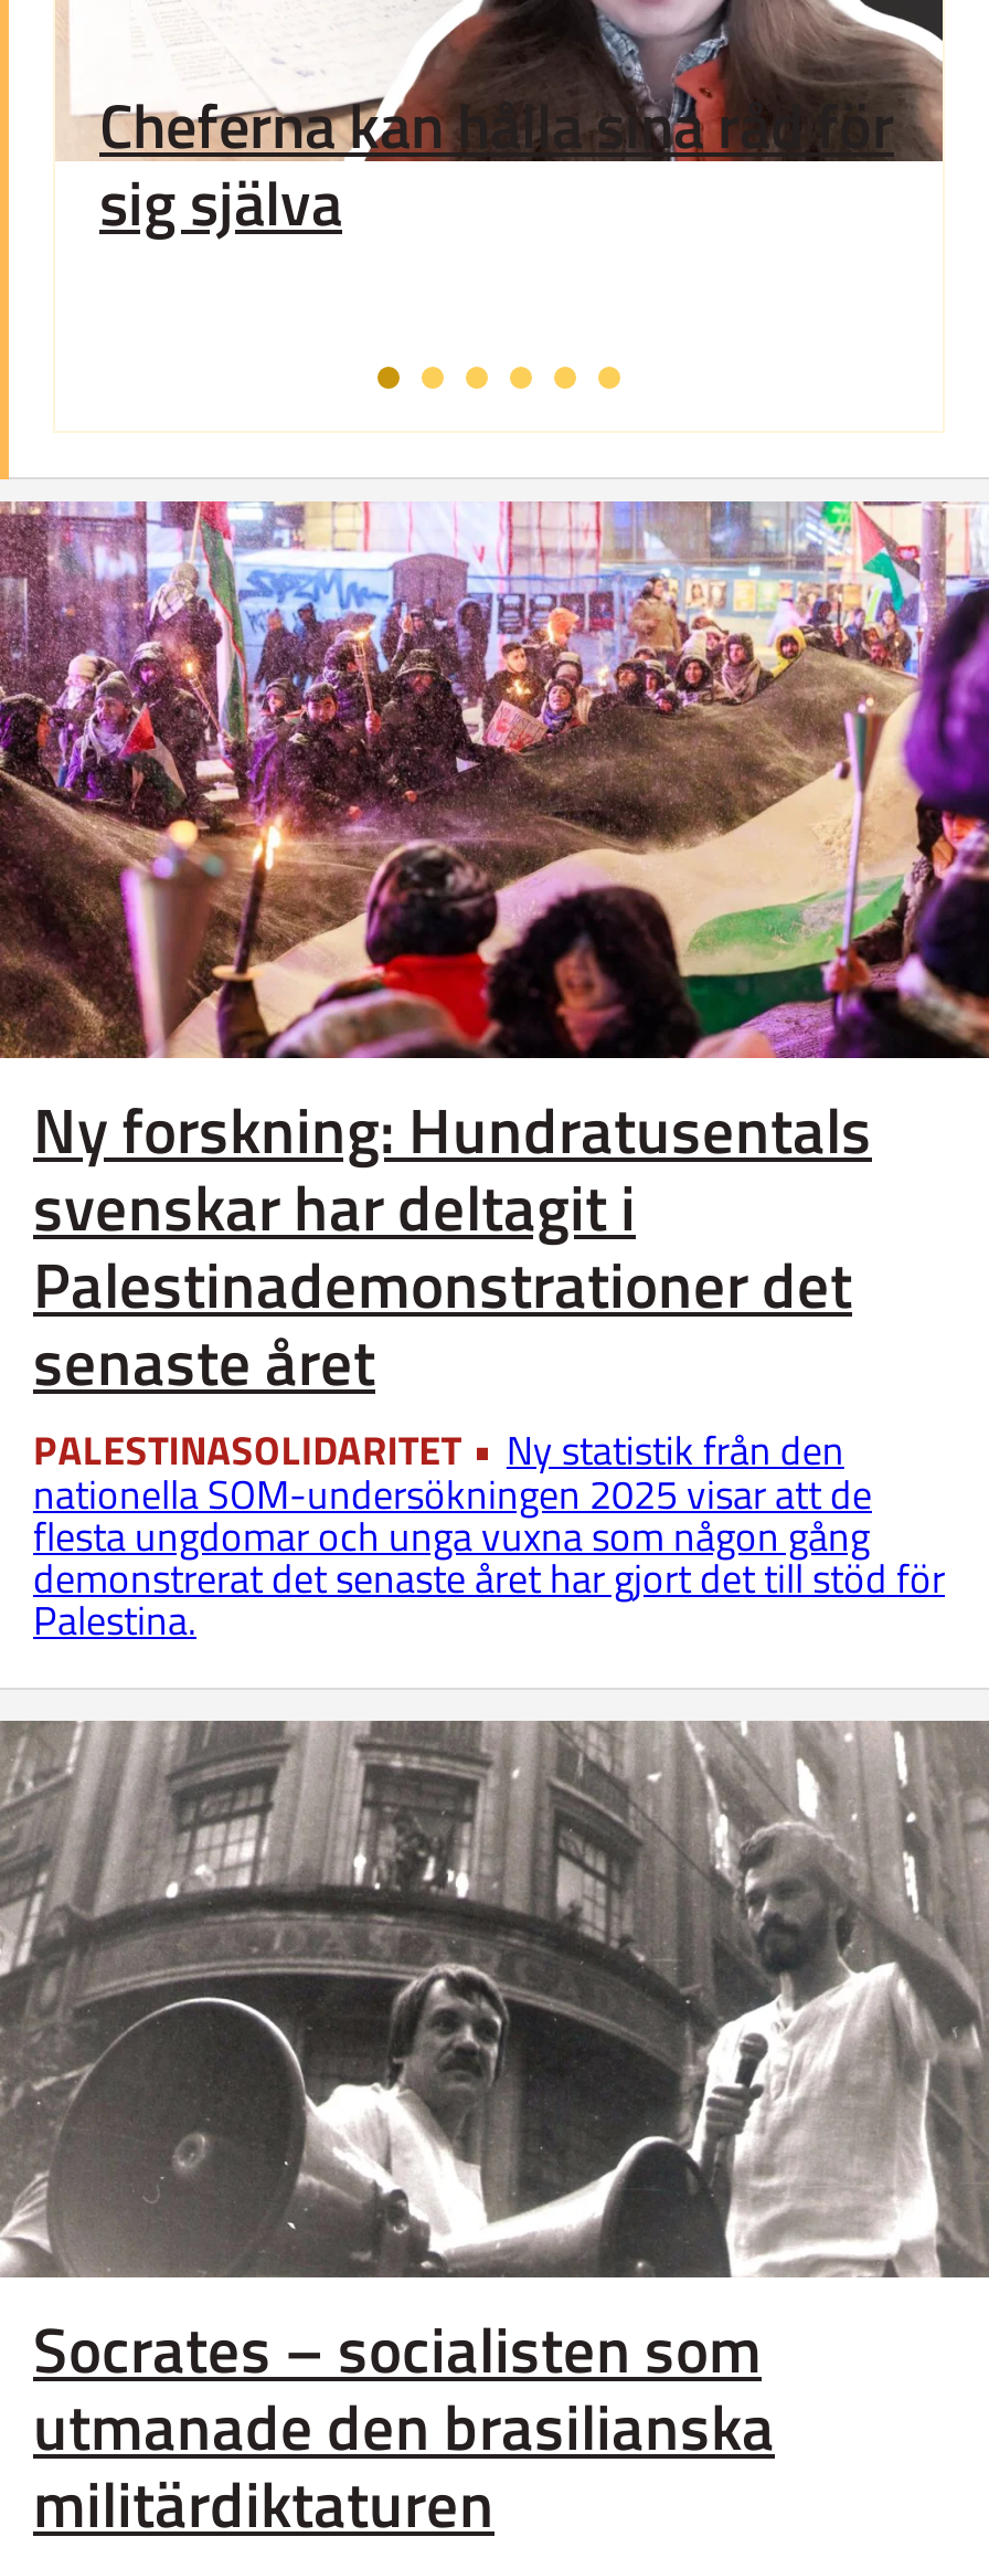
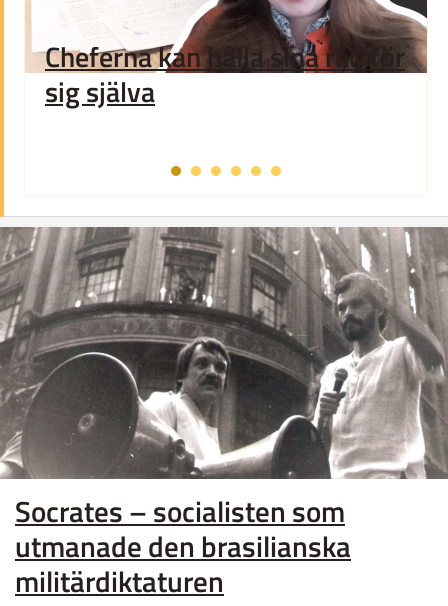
[7,499,982,1651] [image] | Ny forskning: Hundratusentals | svenskar har deltagit i | Palestinademonstrationer det | senaste året | PALESTINASOLIDARITET | Ny statistik från den | nationella SOM-undersökningen 2025 visar att de | flesta ungdomar och unga vuxna som någon gång | demonstrerat det senaste året har gjort det till stöd för | Palestina. -> none

